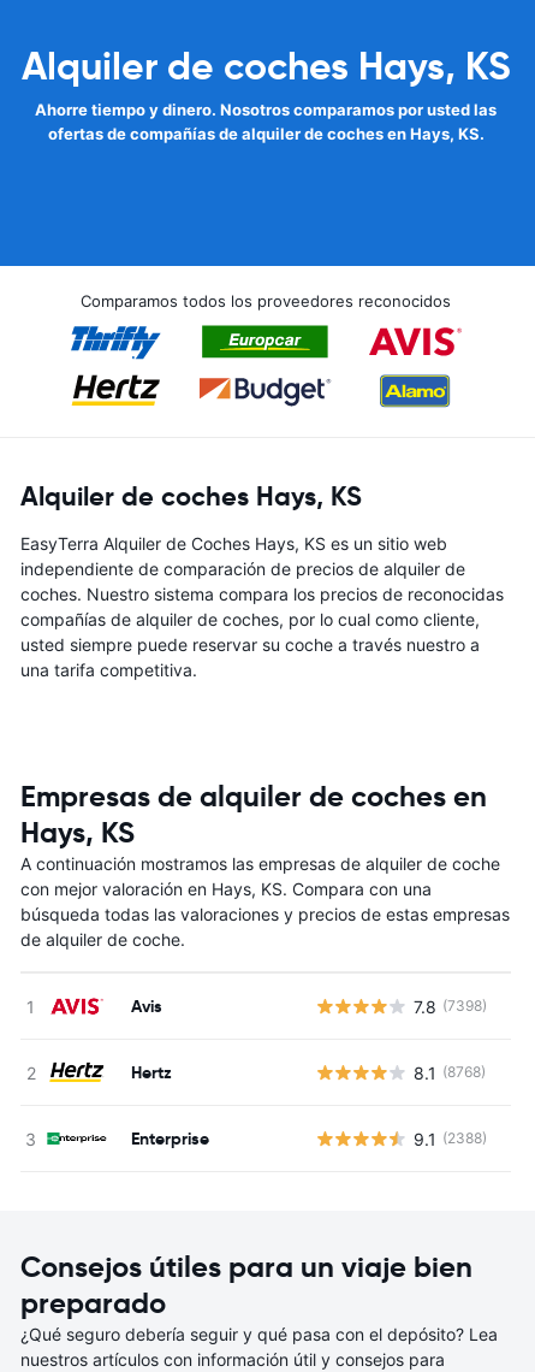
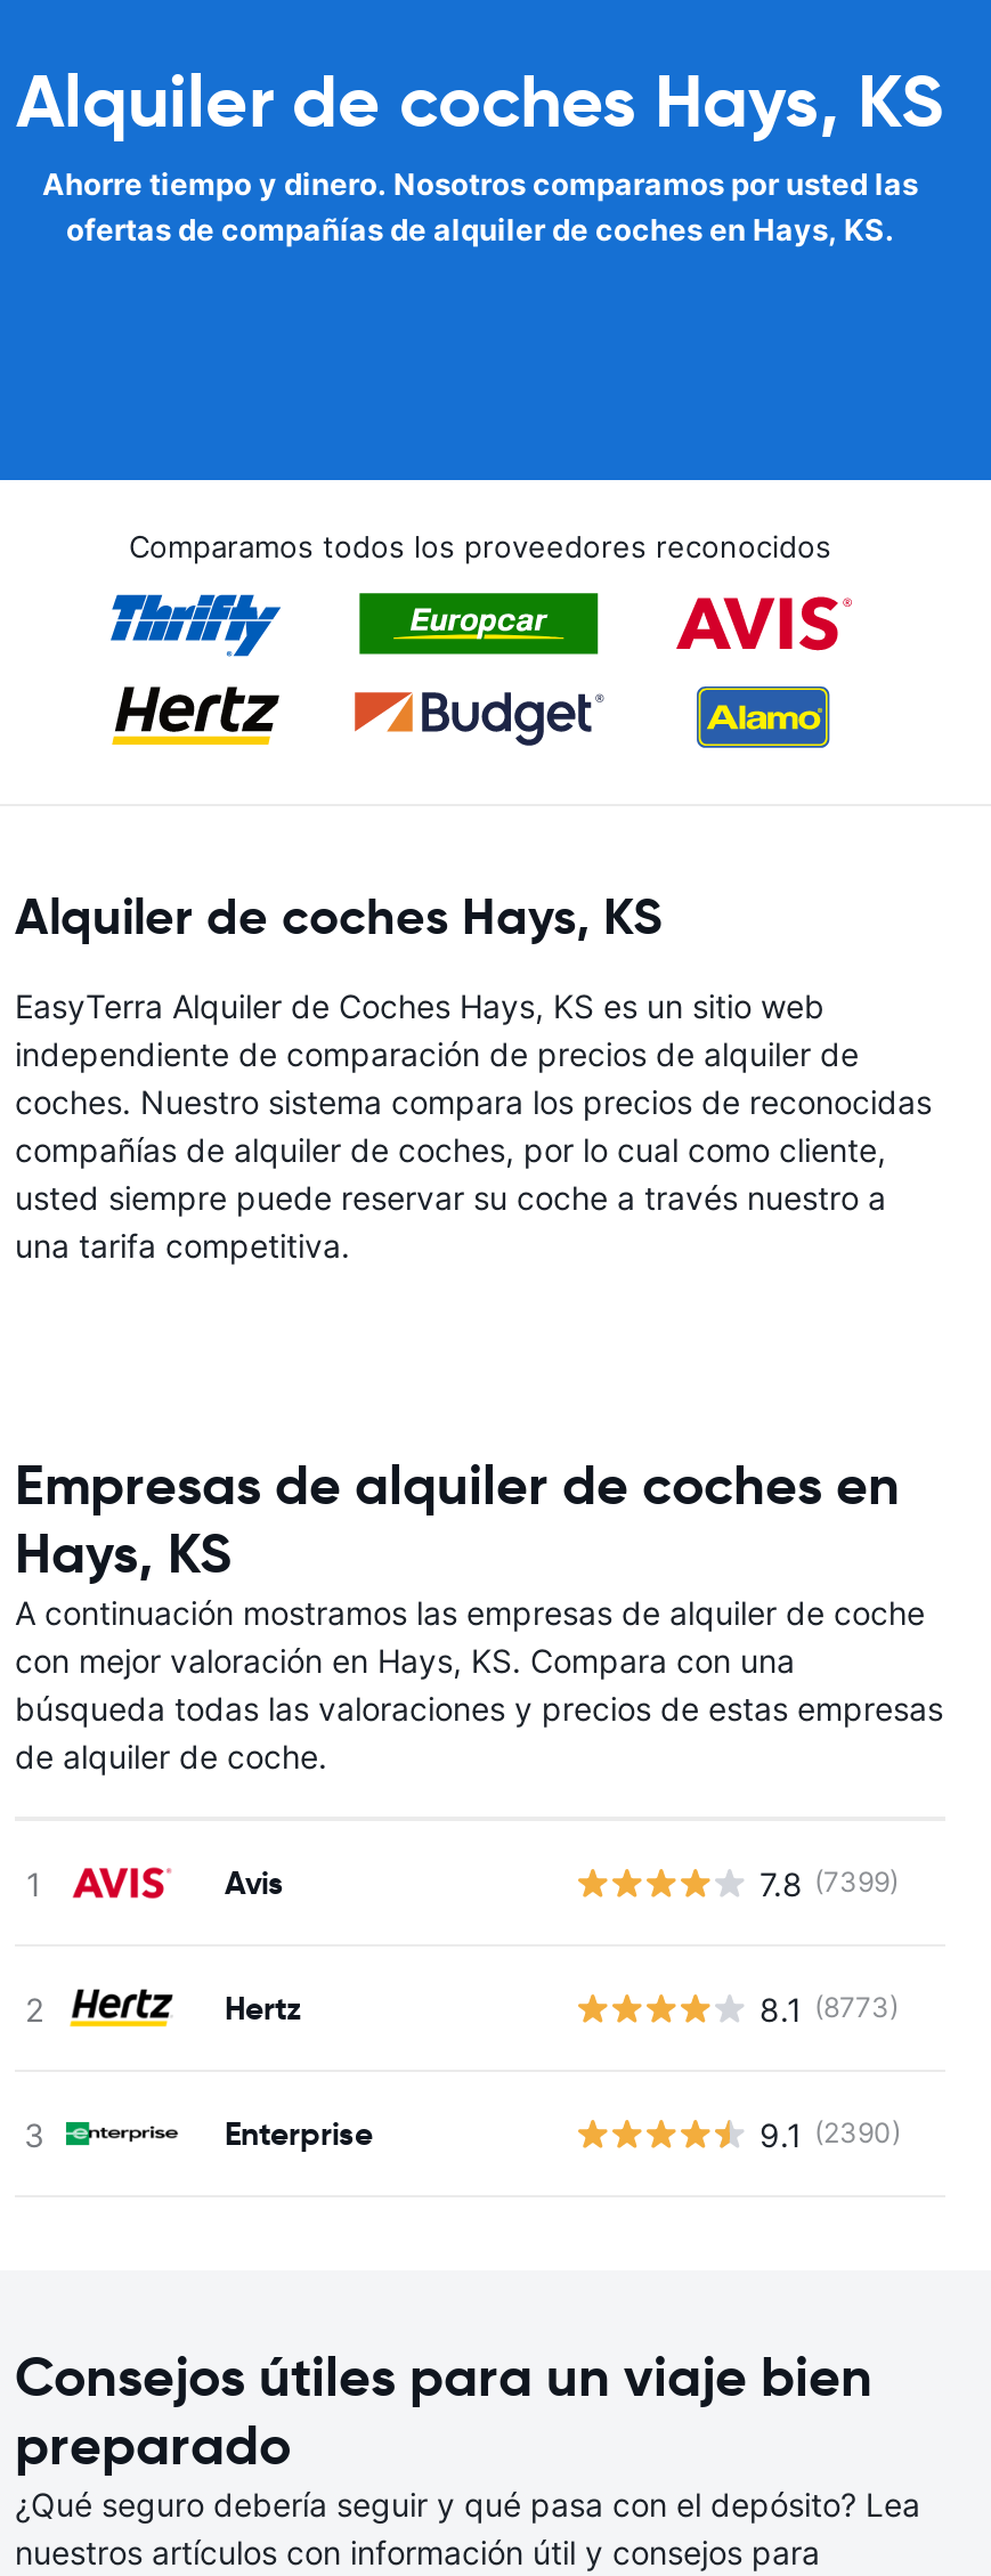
[413,996,486,1016] 7.8 (7398) -> [760,1863,899,1902] 7.8 (7399)
[413,1062,485,1083] 8.1 (8768) -> [760,1989,899,2028] 8.1 (8773)
[413,1128,486,1149] 9.1 (2388) -> [760,2114,901,2153] 9.1 (2390)

